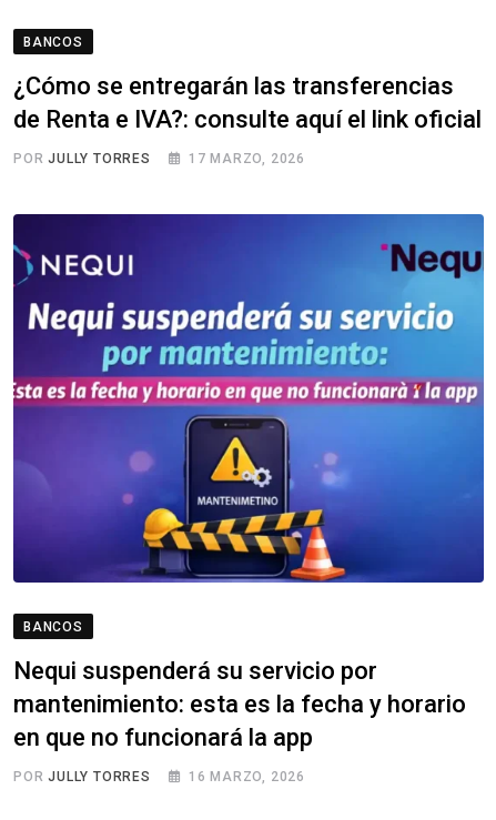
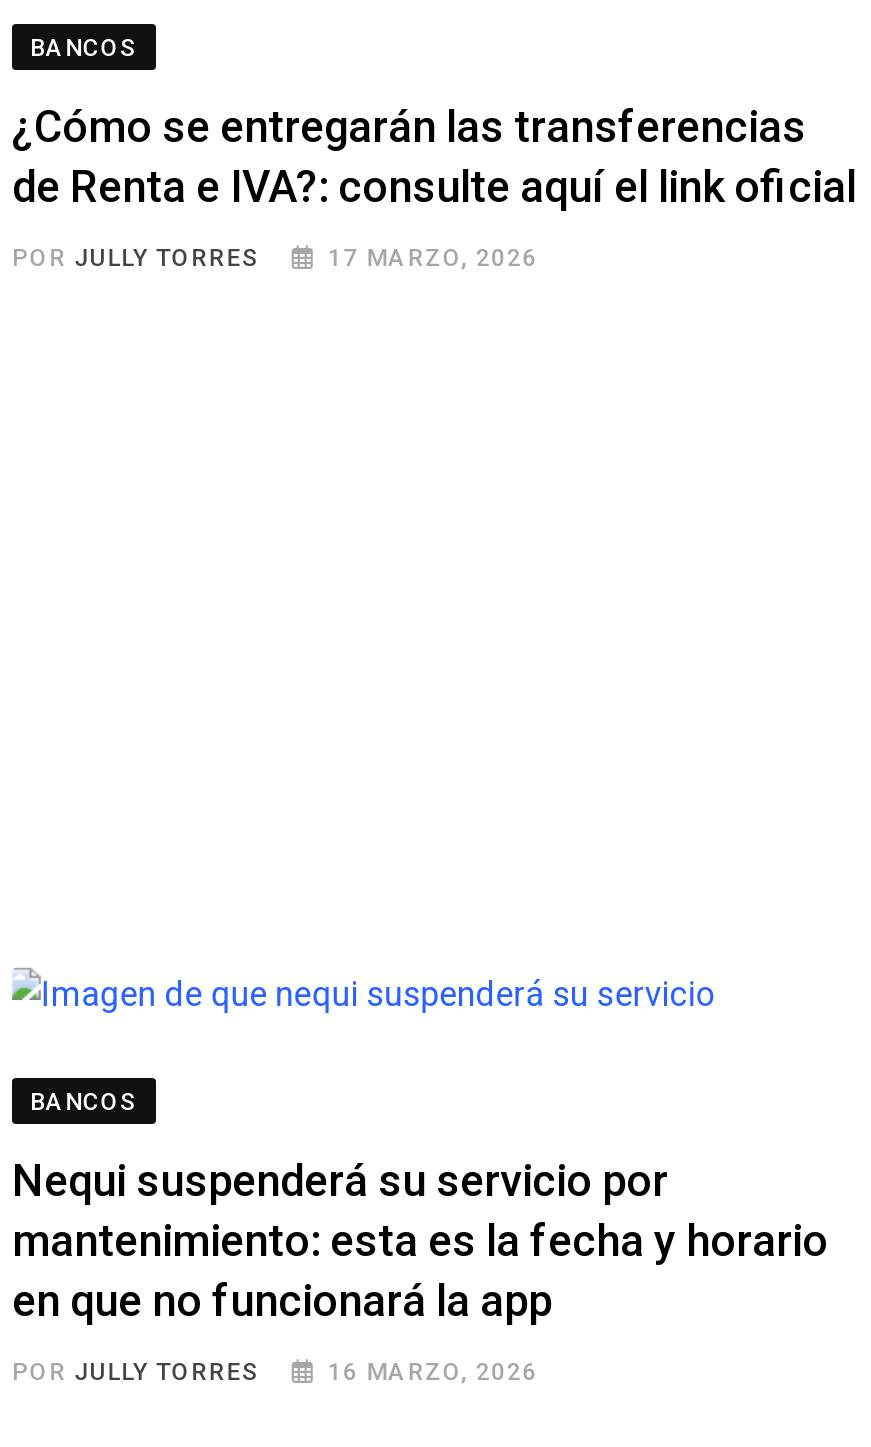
[12,213,485,584] [image] -> none

